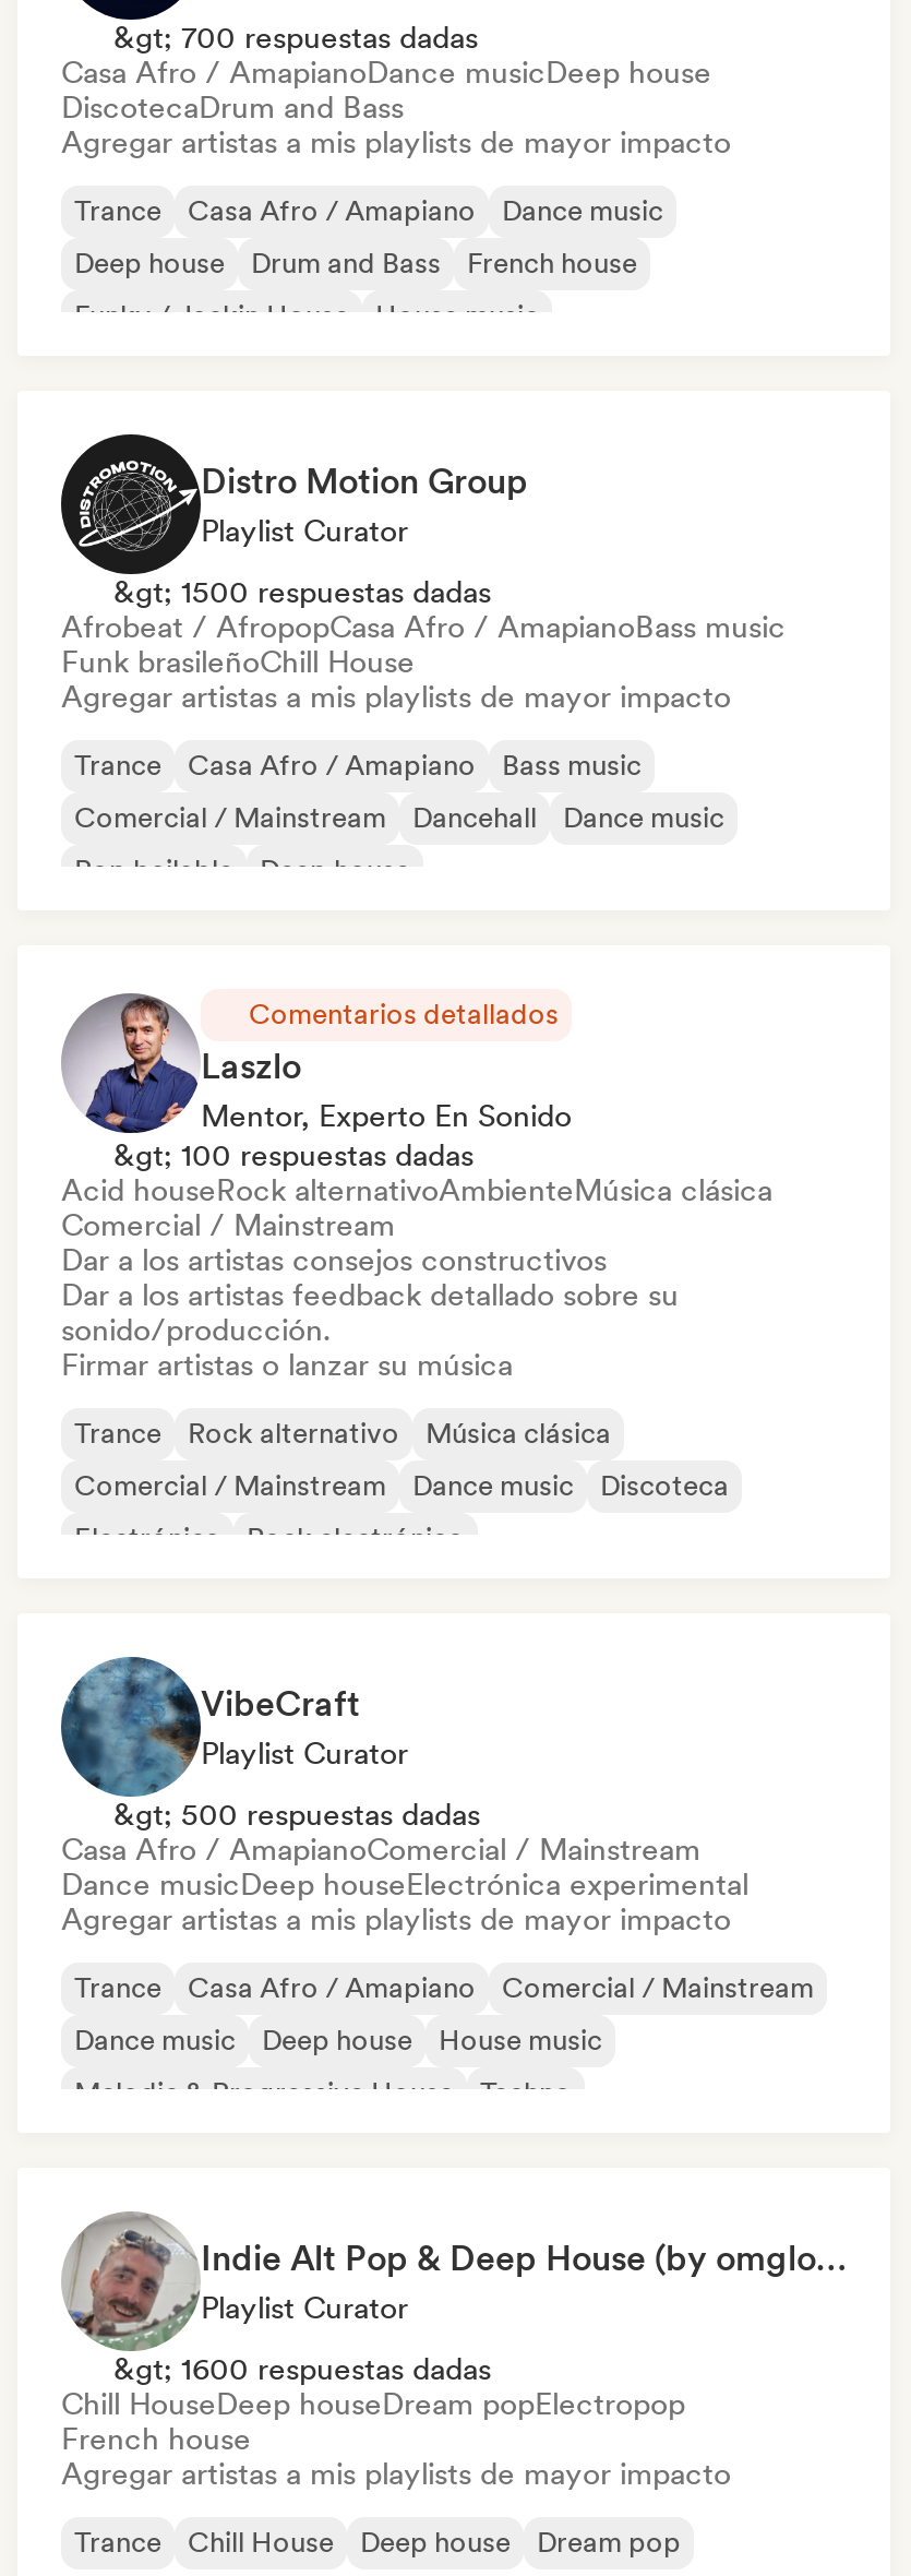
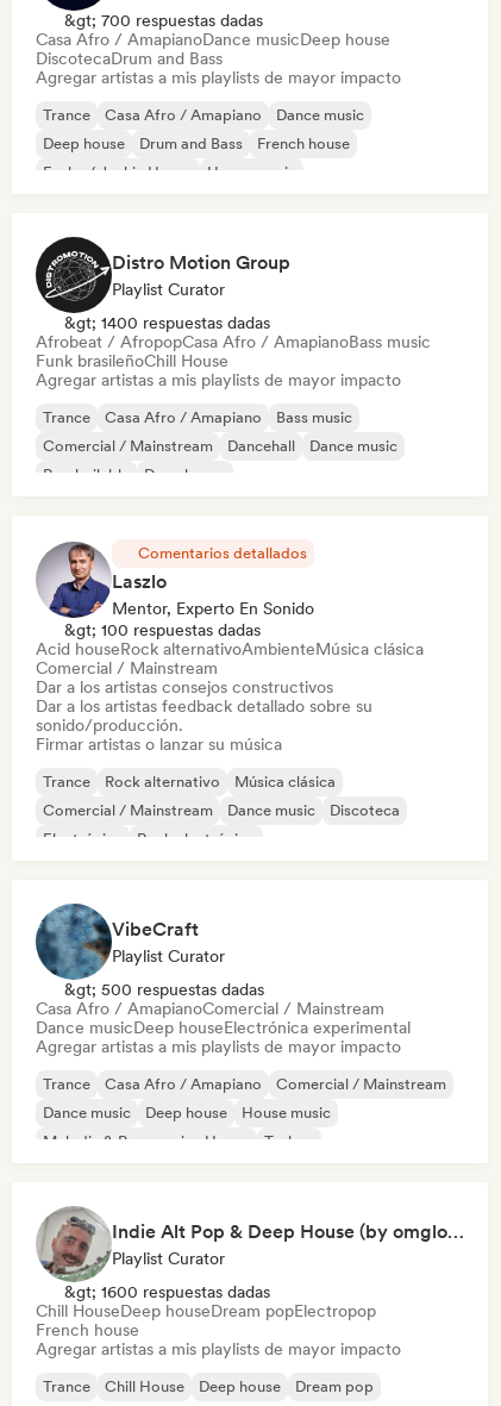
[113,574,491,609] &gt; 1500 respuestas dadas -> [64,313,270,332] &gt; 1400 respuestas dadas

